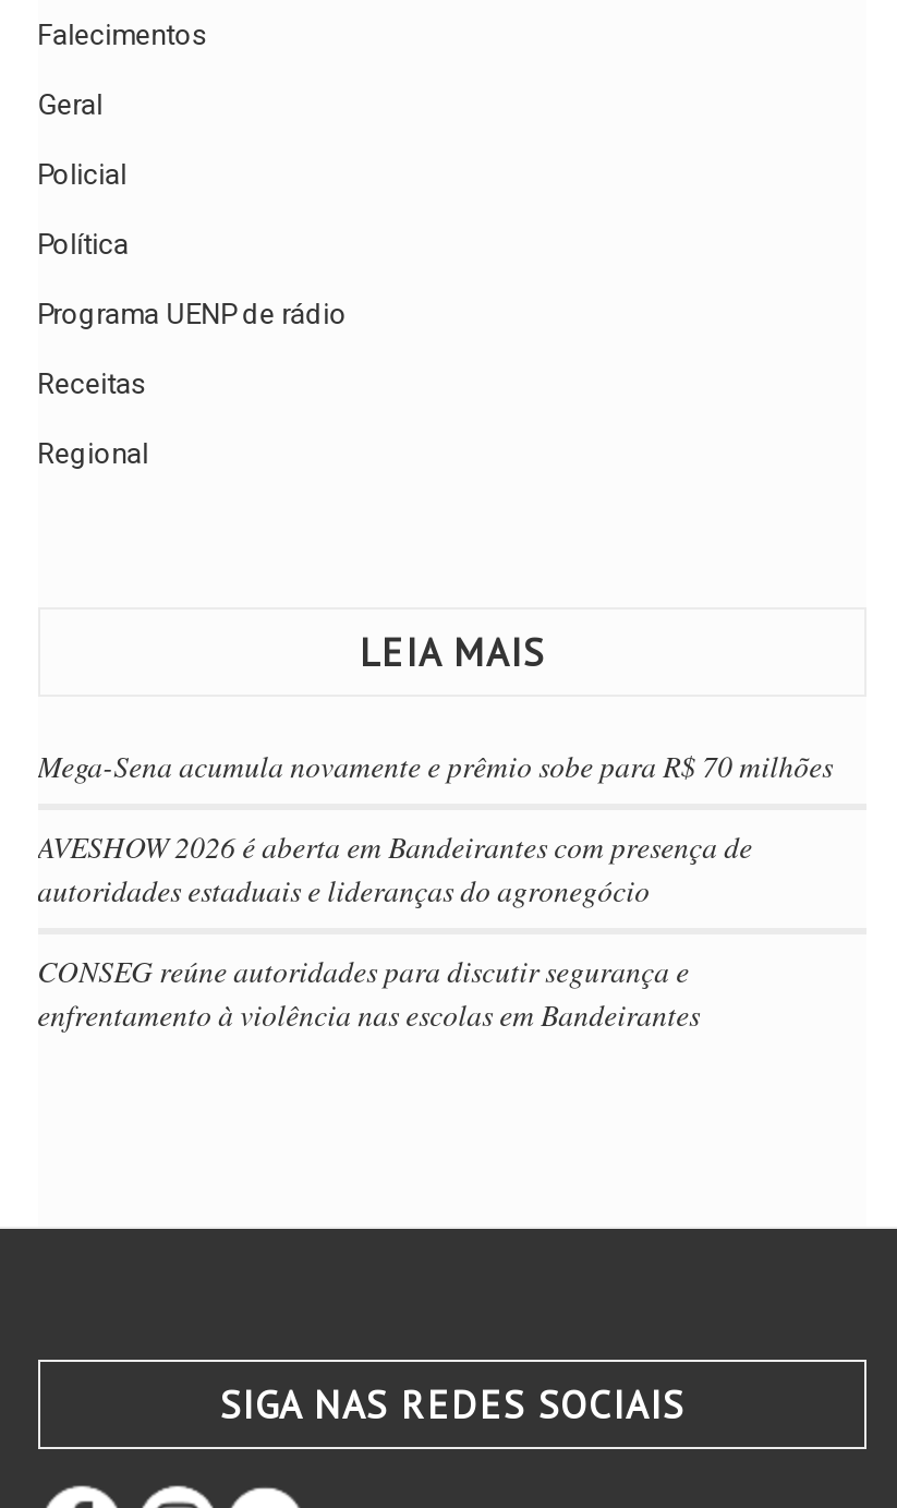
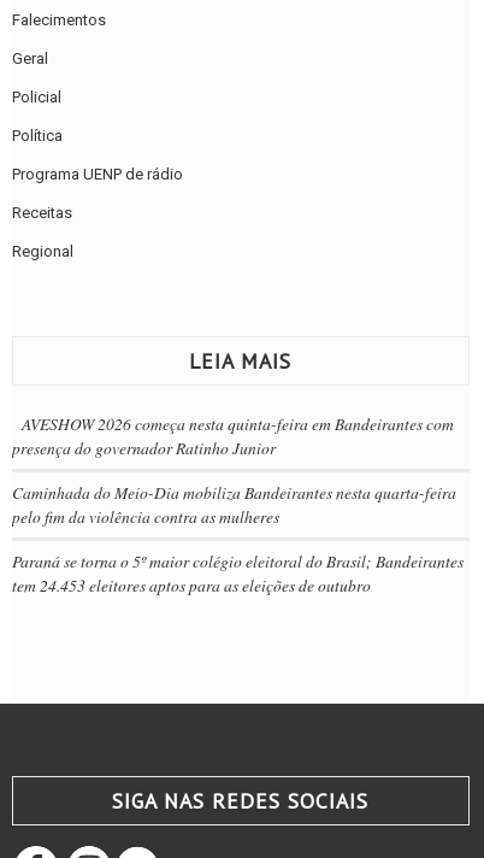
[37,745,833,786] Mega-Sena acumula novamente e prêmio sobe para R$ 70 milhões -> [12,412,453,459] AVESHOW 2026 começa nesta quinta-feira em Bandeirantes com | presença do governador Ratinho Junior
[37,825,752,910] AVESHOW 2026 é aberta em Bandeirantes com presença de | autoridades estaduais e lideranças do agronegócio -> [12,481,456,528] Caminhada do Meio-Dia mobiliza Bandeirantes nesta quarta-feira | pelo fim da violência contra as mulheres
[37,950,700,1035] CONSEG reúne autoridades para discutir segurança e | enfrentamento à violência nas escolas em Bandeirantes -> [12,549,463,596] Paraná se torna o 5º maior colégio eleitoral do Brasil; Bandeirantes | tem 24.453 eleitores aptos para as eleições de outubro

